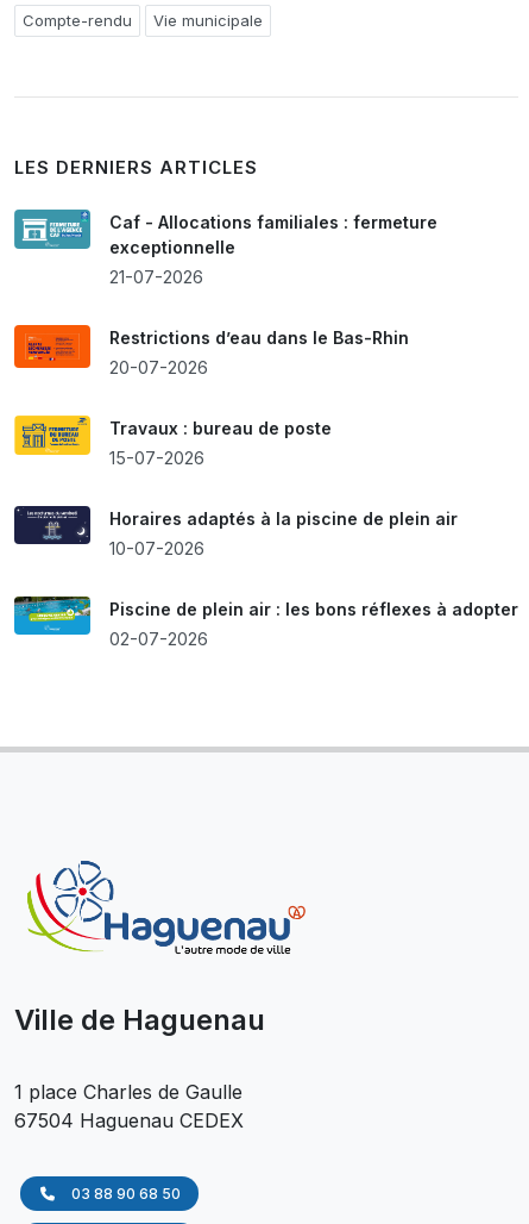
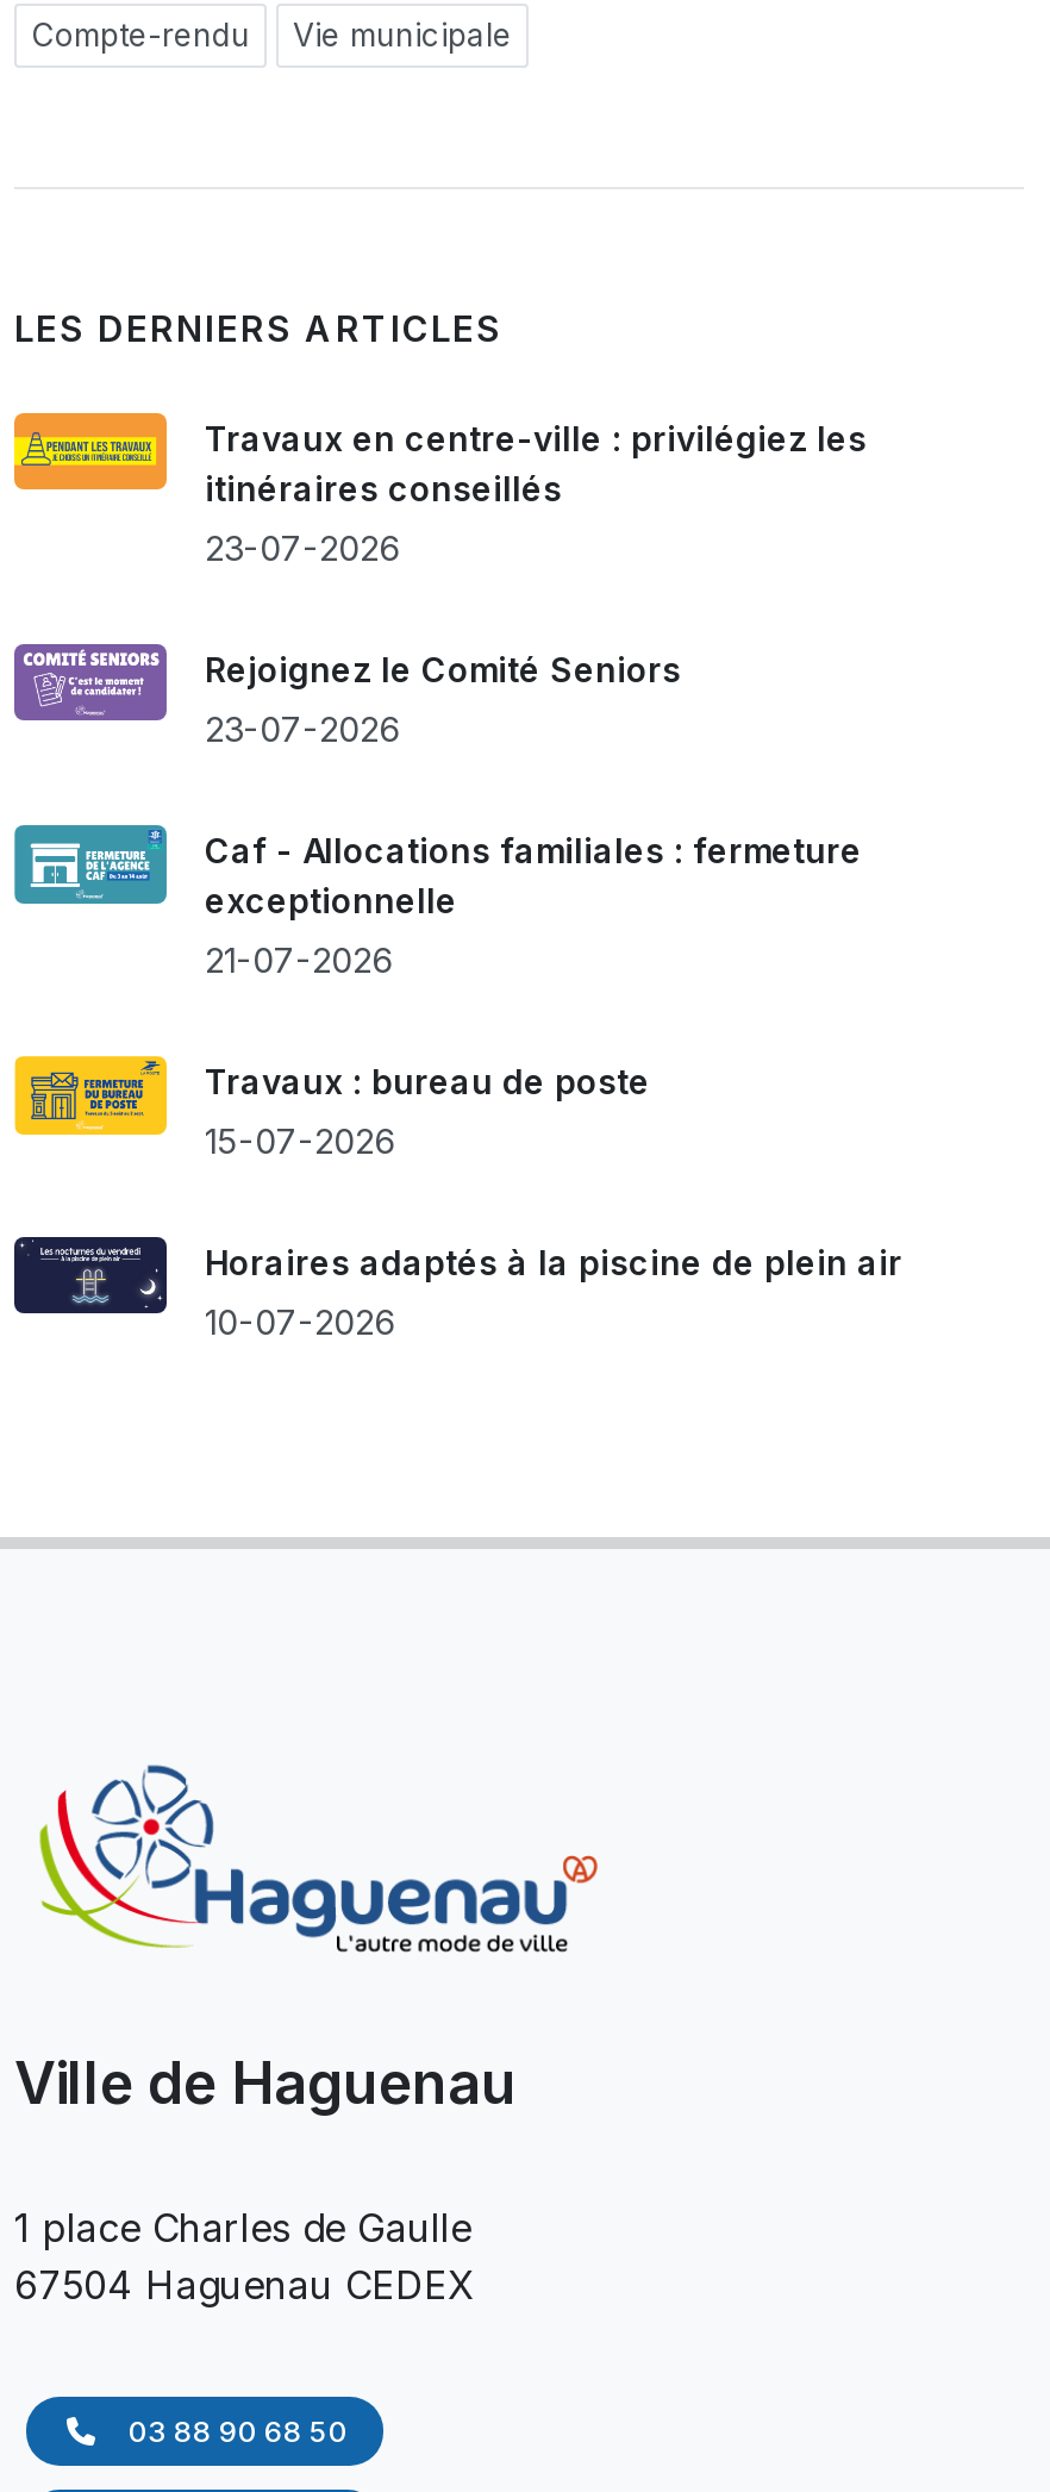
none -> [12,418,867,749] [image] | Travaux en centre-ville : privilégiez les | itinéraires conseillés | 23-07-2026 | Rejoignez le Comité Seniors | 23-07-2026
moved [109,212,437,287] -> [205,830,862,980]: Caf - Allocations familiales : fermeture | exceptionnelle | 21-07-2026
moved [13,324,92,369] -> [12,411,169,492]: [image]
[109,327,409,377] Restrictions d’eau dans le Bas-Rhin | 20-07-2026 -> none
moved [109,418,458,558] -> [205,1061,902,1342]: Travaux : bureau de poste | 15-07-2026 | Horaires adaptés à la piscine de plein air | 10-07-2026
[13,597,518,649] [image] | Piscine de plein air : les bons réflexes à adopter | 02-07-2026 -> none

